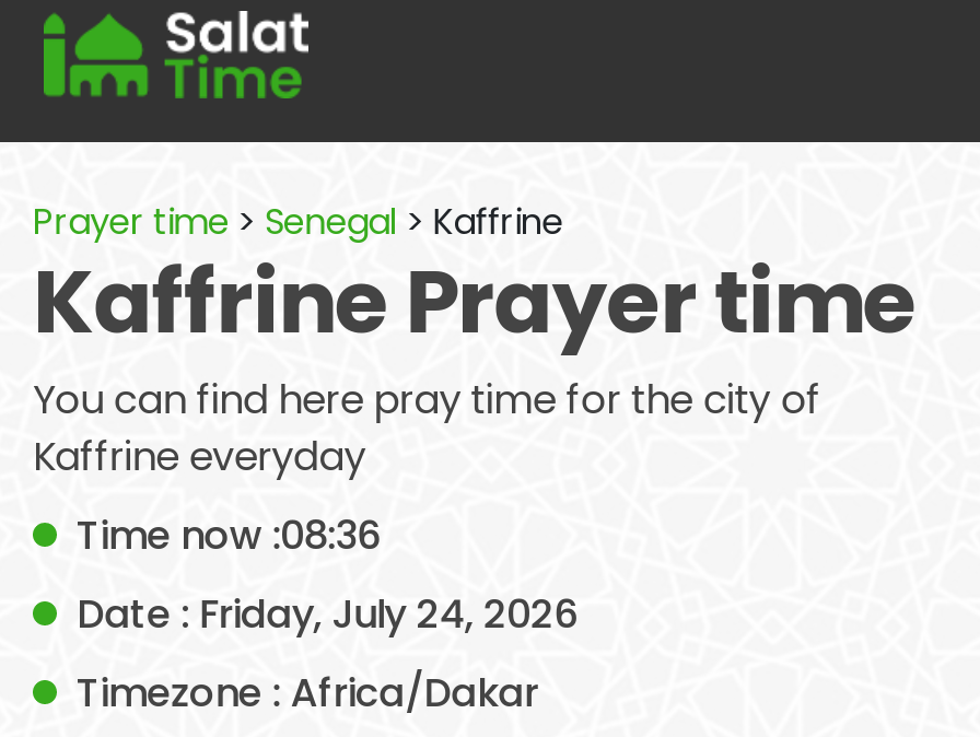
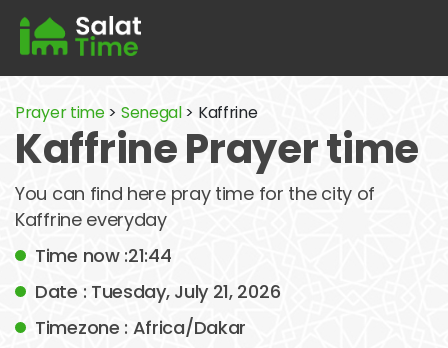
[77,507,380,562] Time now :08:36 -> [35,243,171,268] Time now :21:44
[77,586,577,641] Date : Friday, July 24, 2026 -> [35,279,280,304] Date : Tuesday, July 21, 2026

